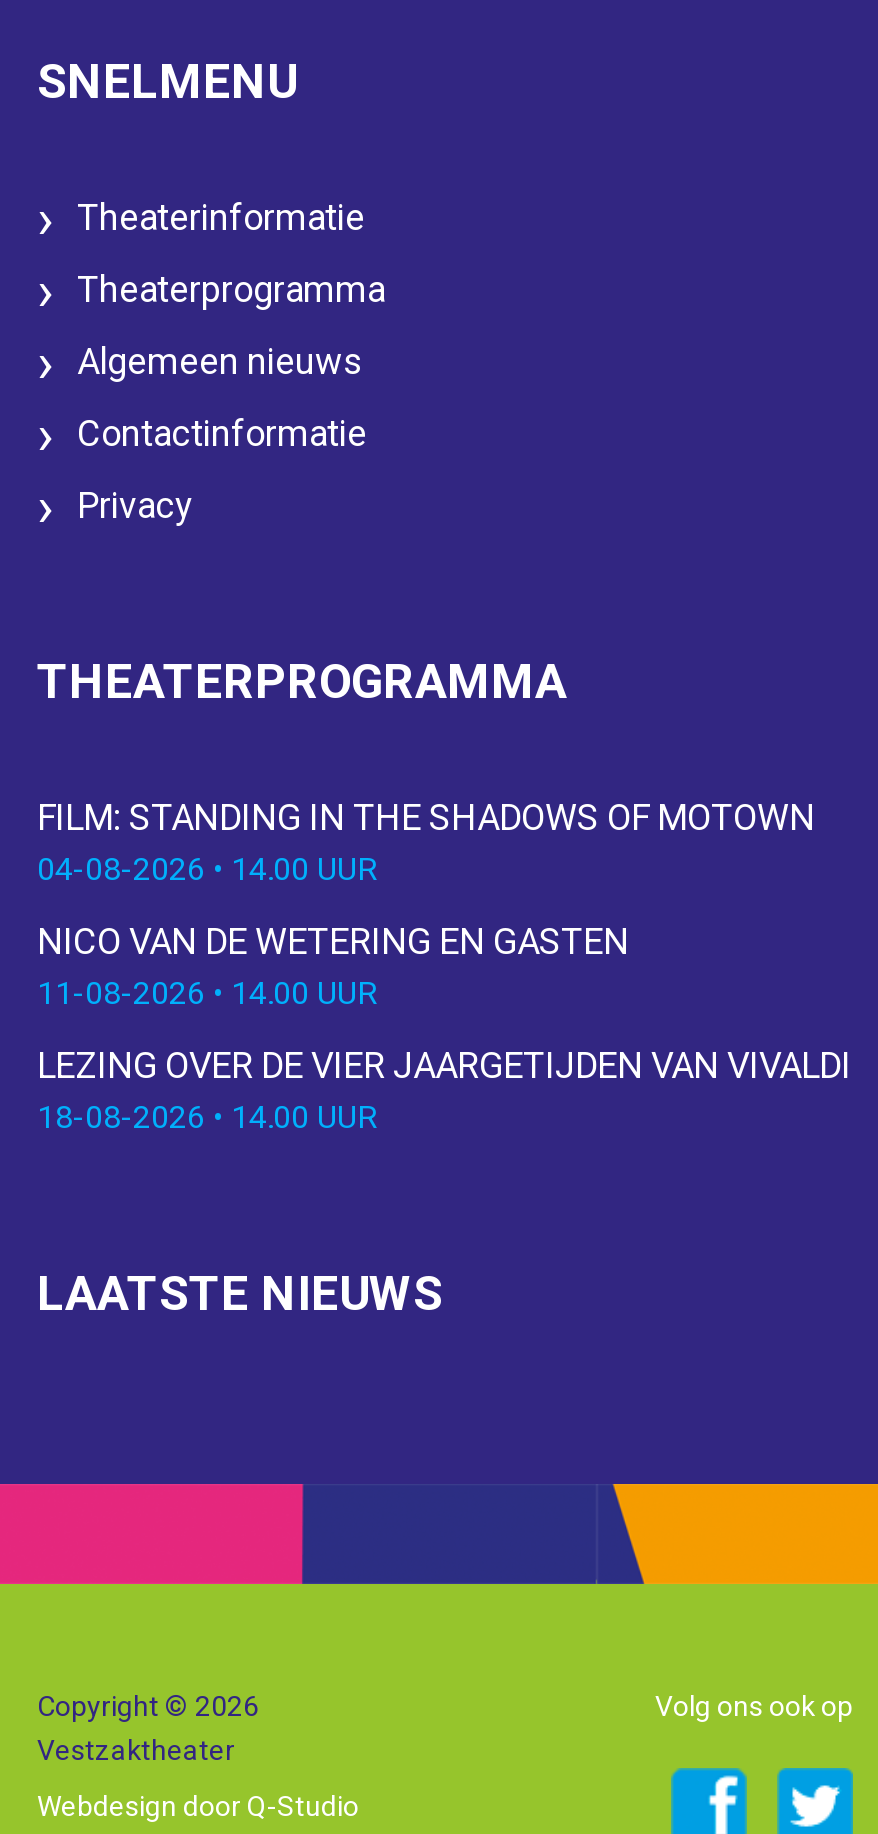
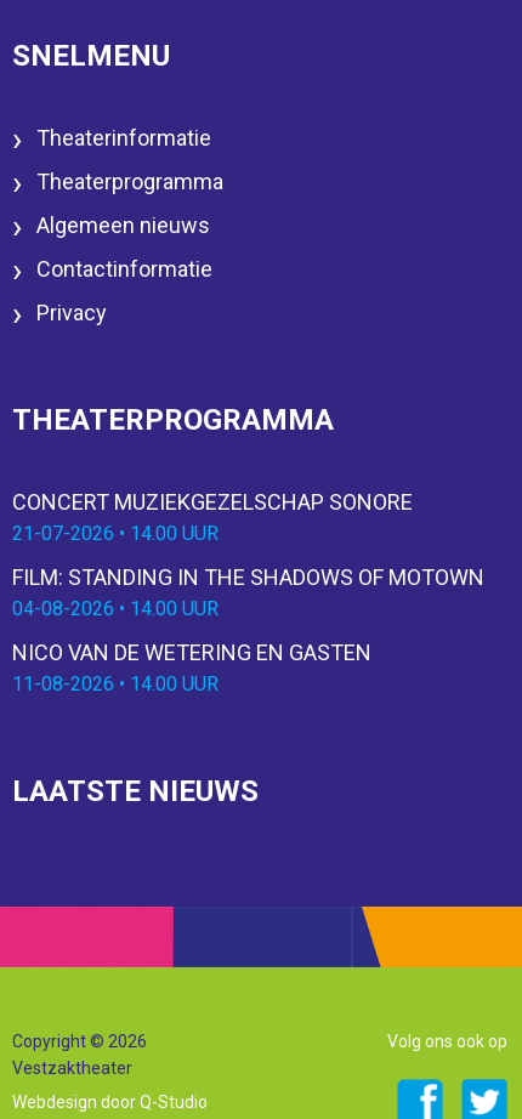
none -> [12,489,413,545] CONCERT MUZIEKGEZELSCHAP SONORE | 21-07-2026 • 14.00 UUR
moved [37,796,815,1012] -> [12,564,484,695]: FILM: STANDING IN THE SHADOWS OF MOTOWN | 04-08-2026 • 14.00 UUR | NICO VAN DE WETERING EN GASTEN | 11-08-2026 • 14.00 UUR
[37,1044,851,1136] LEZING OVER DE VIER JAARGETIJDEN VAN VIVALDI | 18-08-2026 • 14.00 UUR -> none

